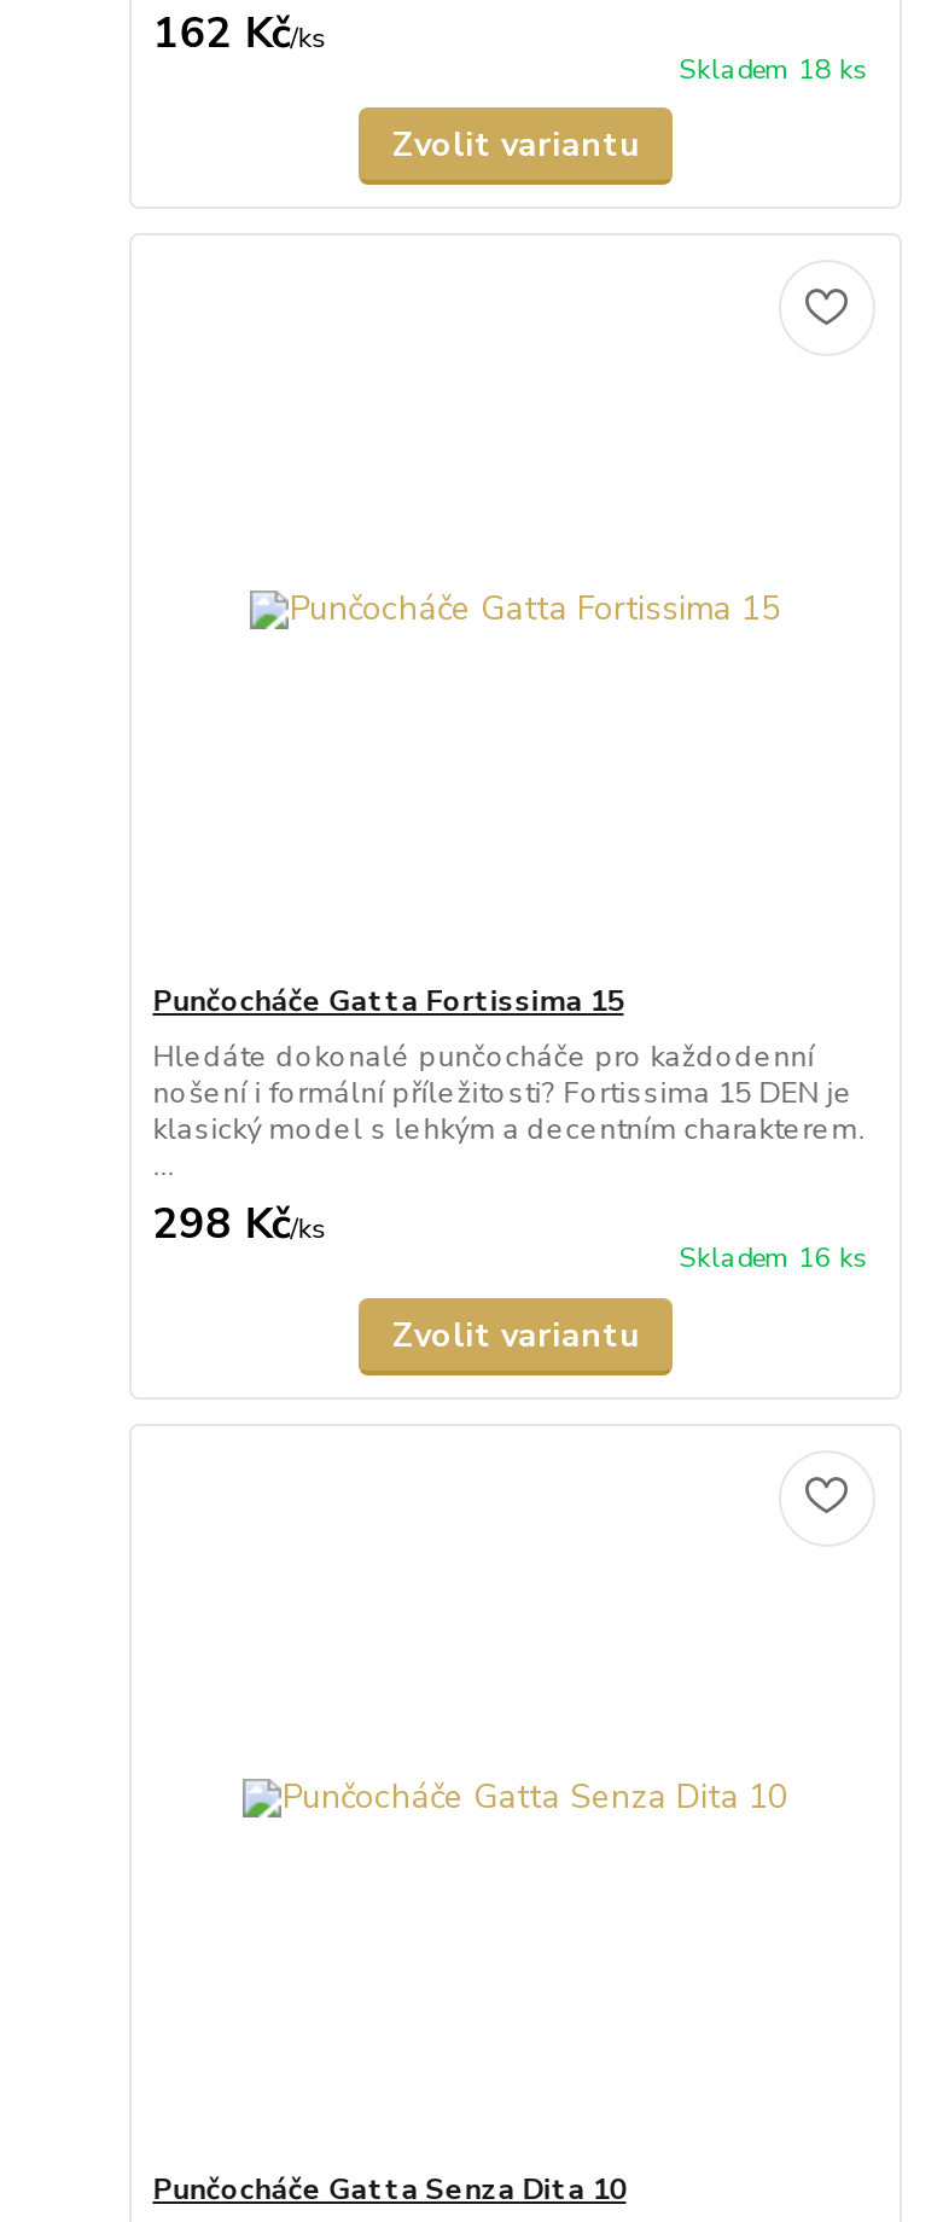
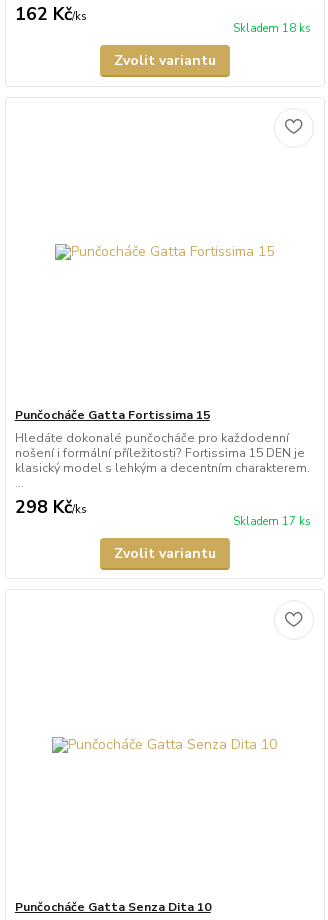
[679,1241,868,1277] Skladem 16 ks -> [233,514,311,529] Skladem 17 ks

